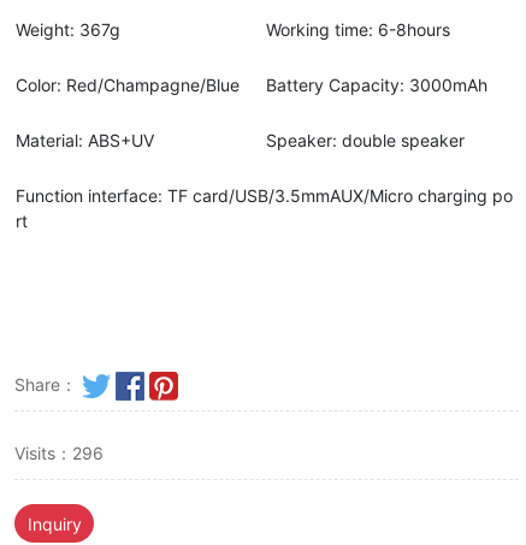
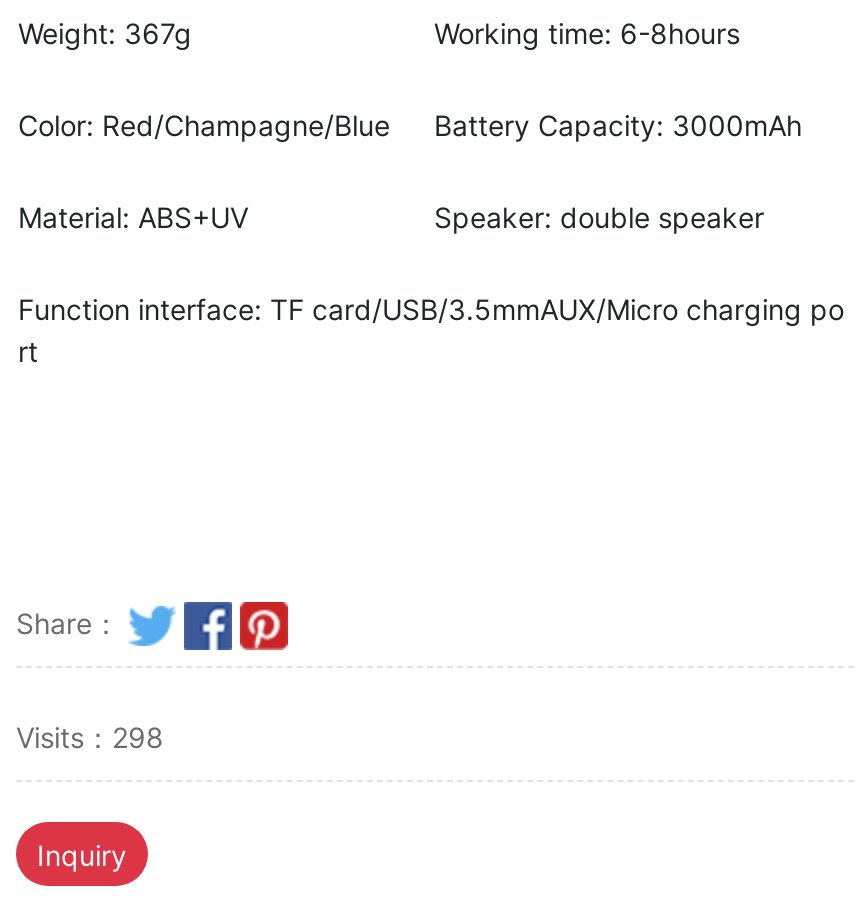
[14,443,104,463] Visits：296 -> [16,720,164,754] Visits：298

